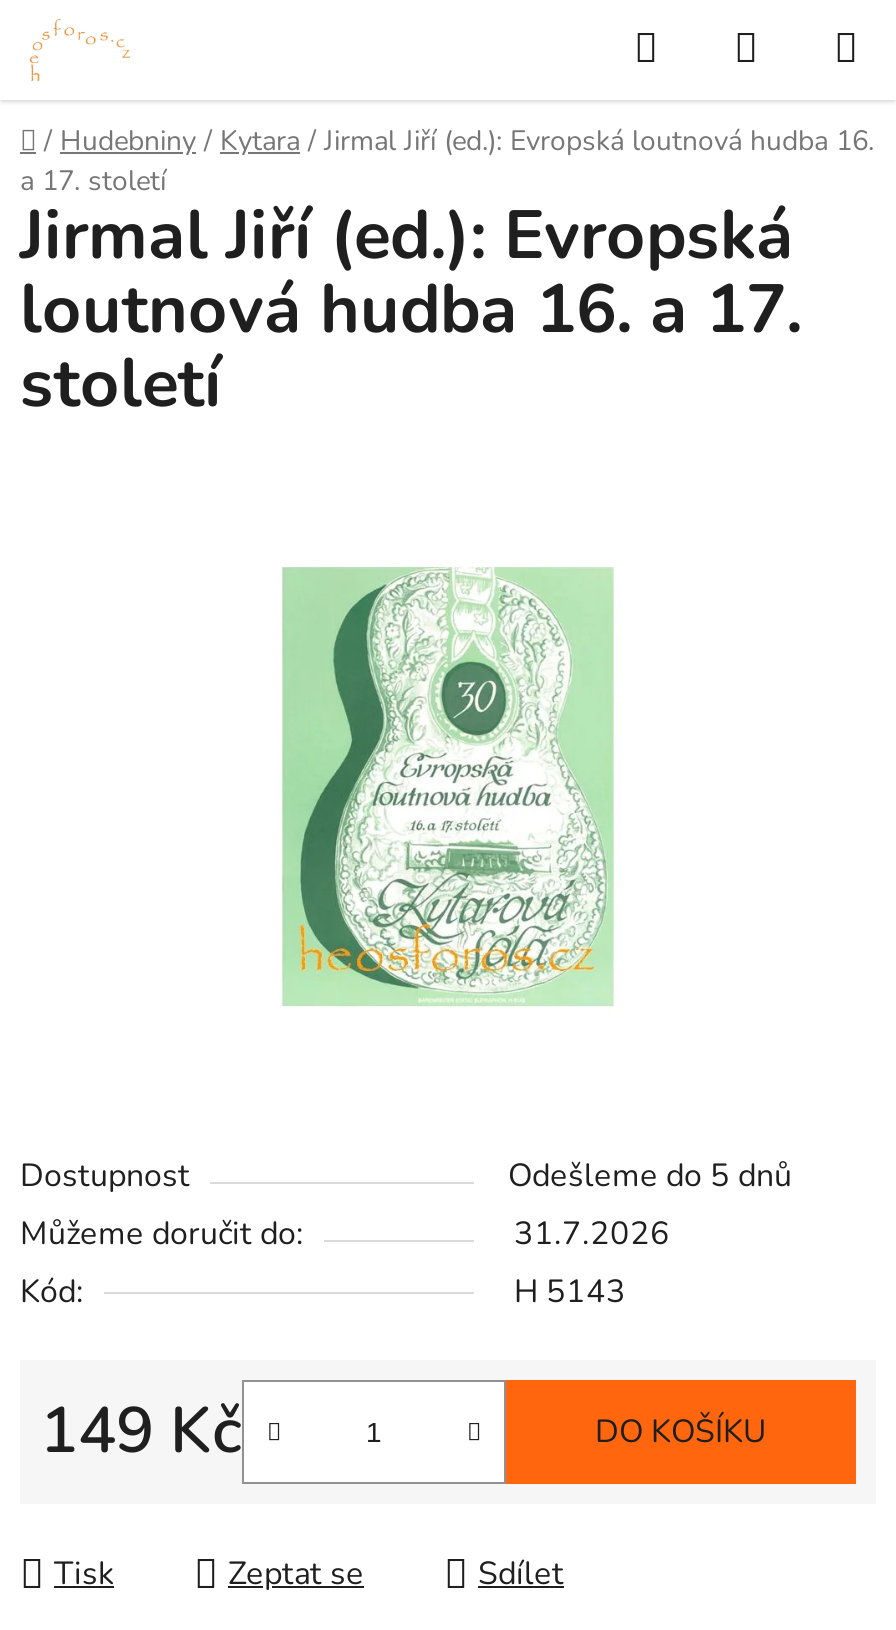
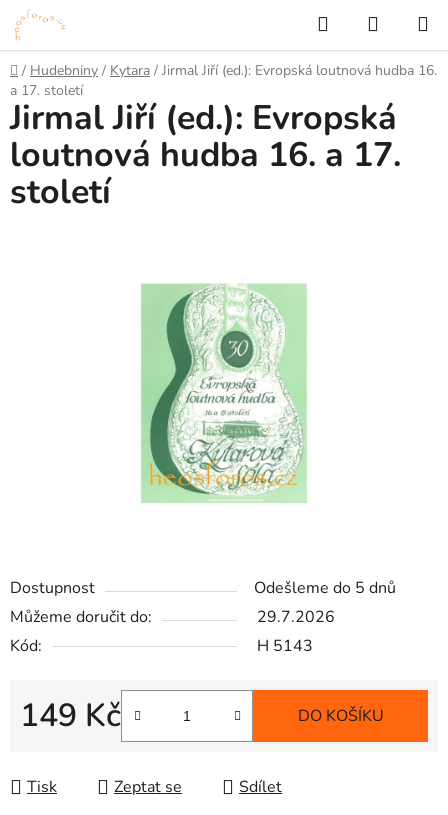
[514,1212,670,1256] 31.7.2026 -> [257,606,335,628] 29.7.2026

